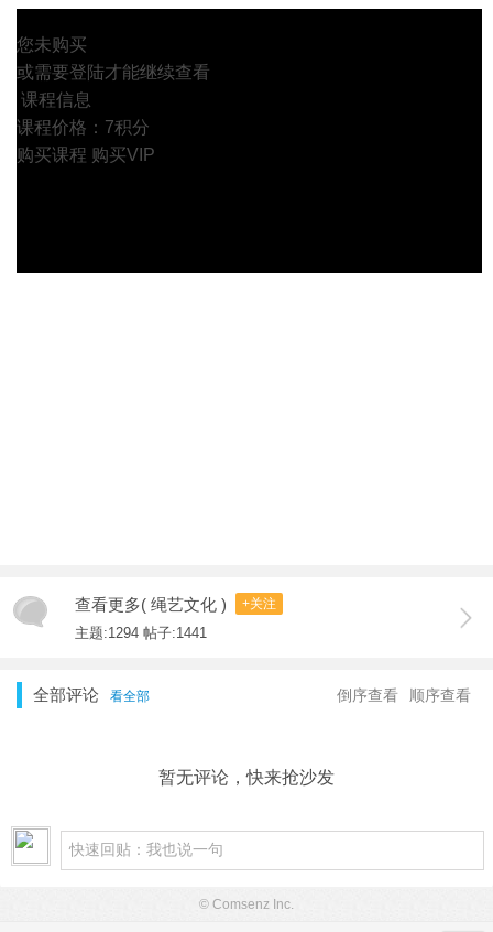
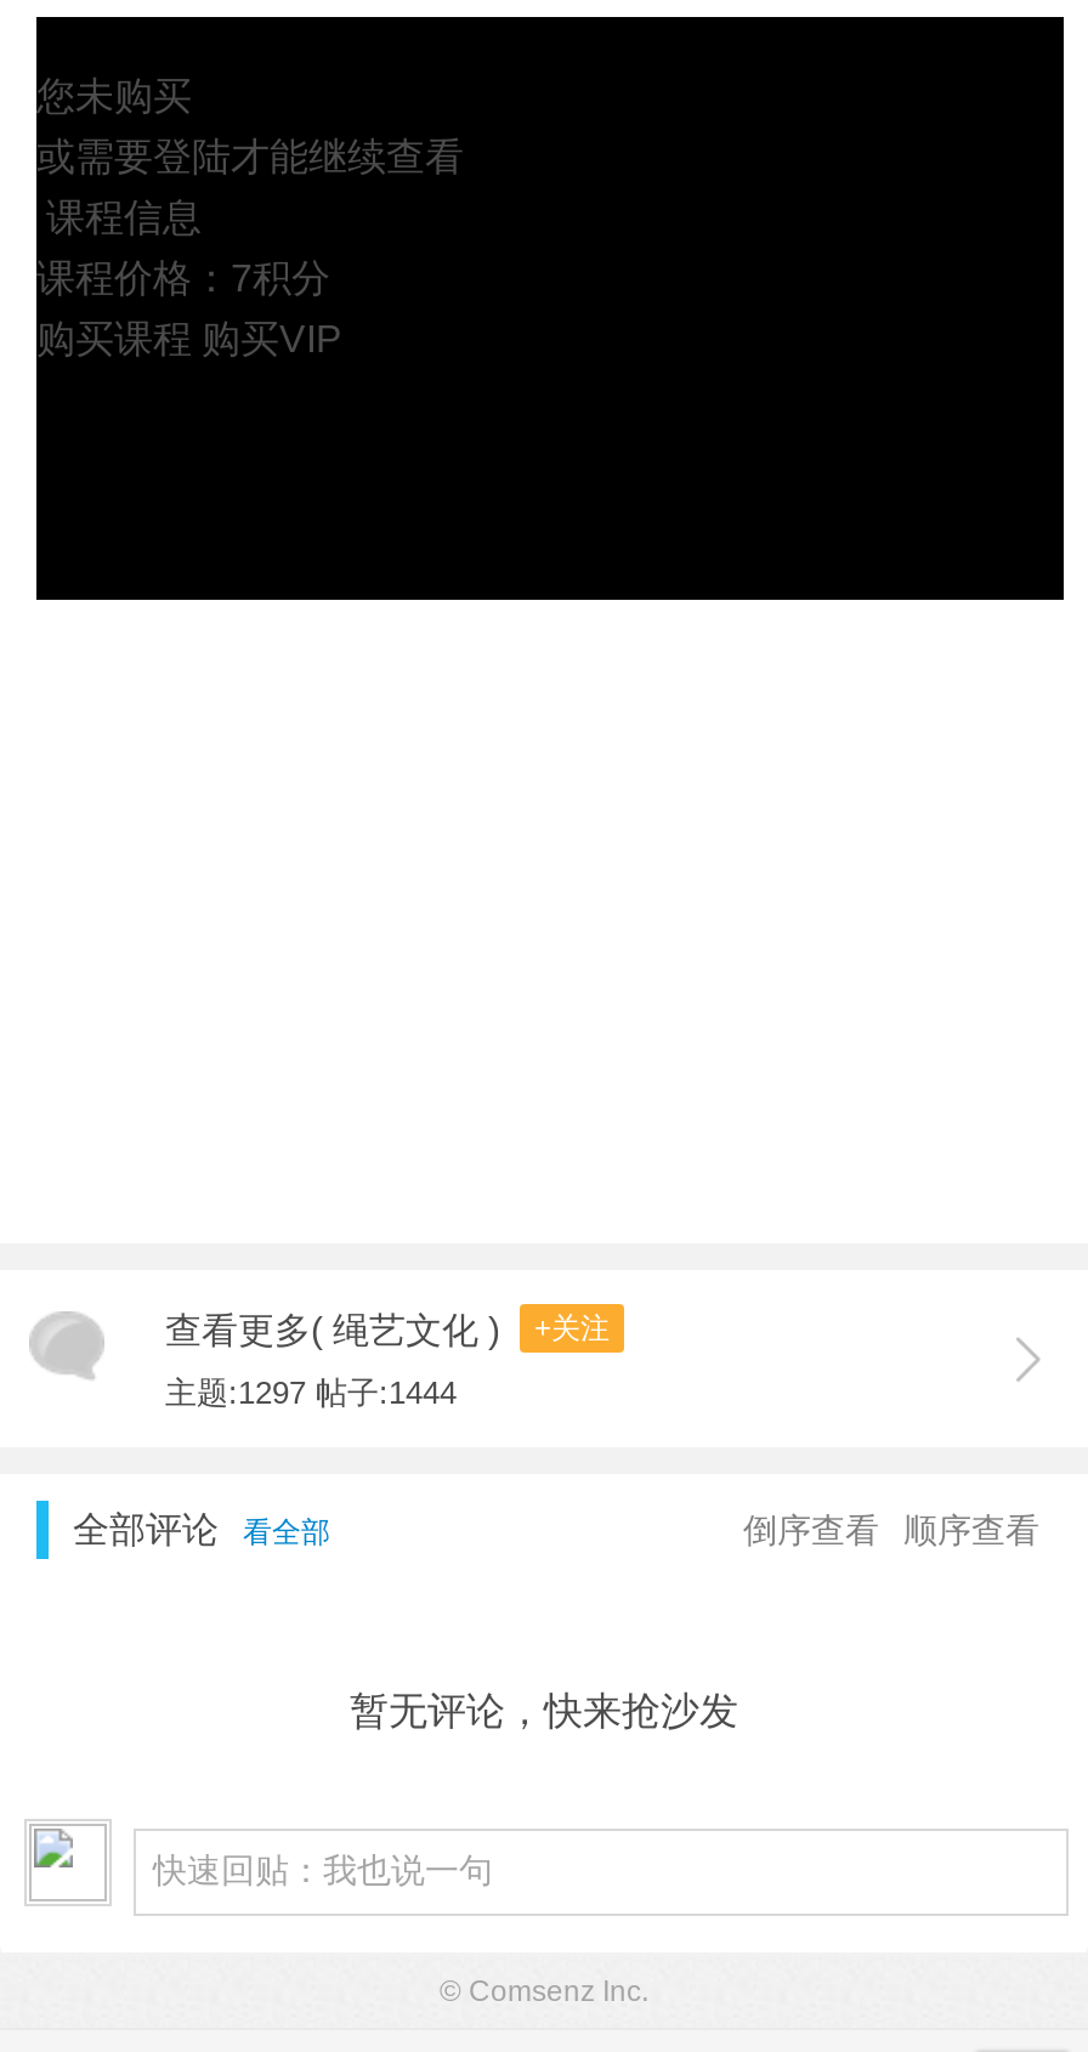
[75,625,207,642] 主题:1294 帖子:1441 -> [165,1375,457,1412] 主题:1297 帖子:1444

